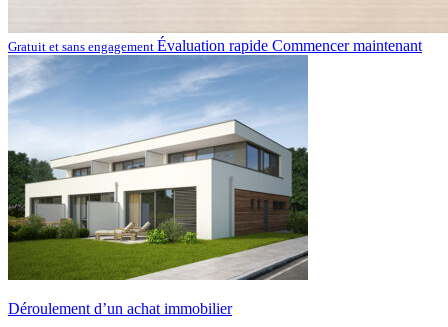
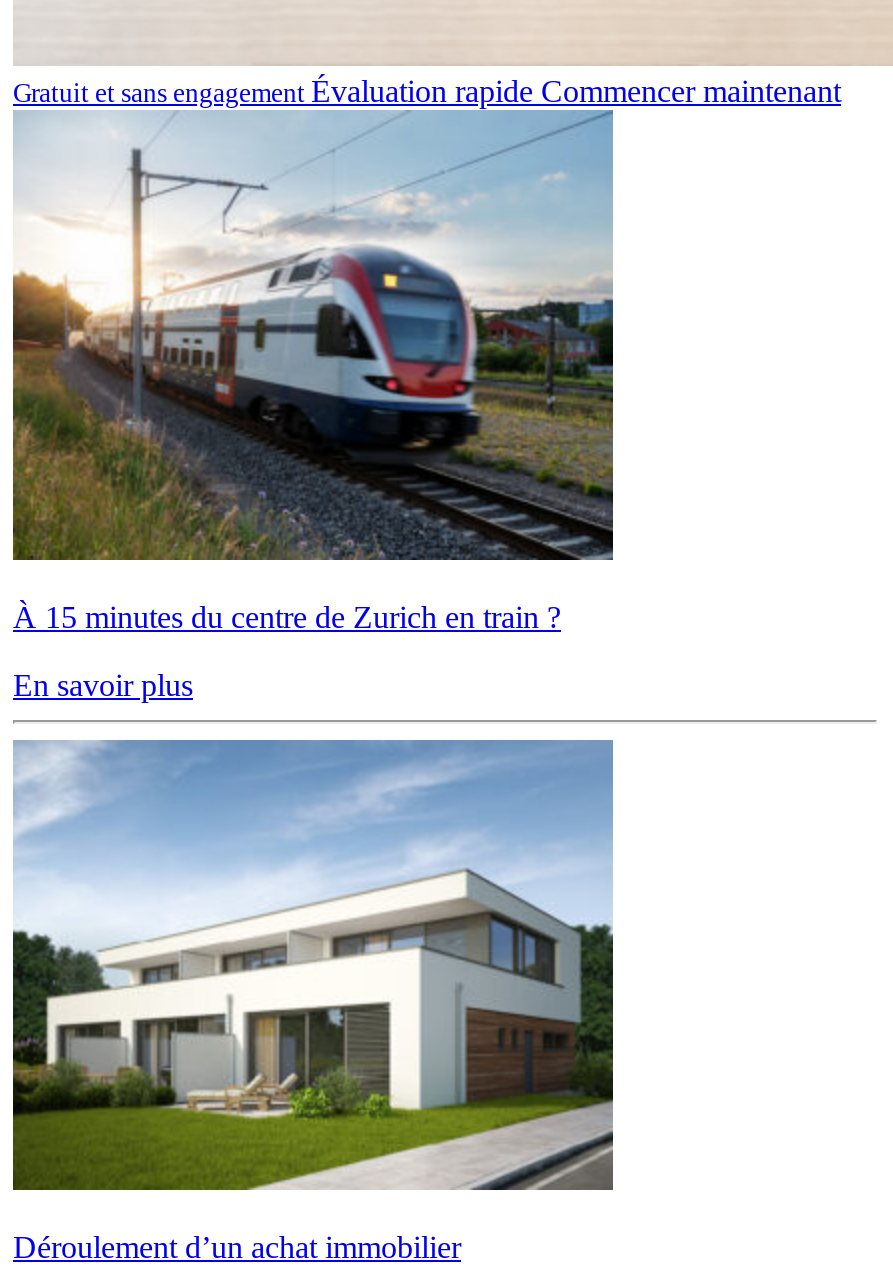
none -> [11,114,613,702] [image] | À 15 minutes du centre de Zurich en train ? | En savoir plus

